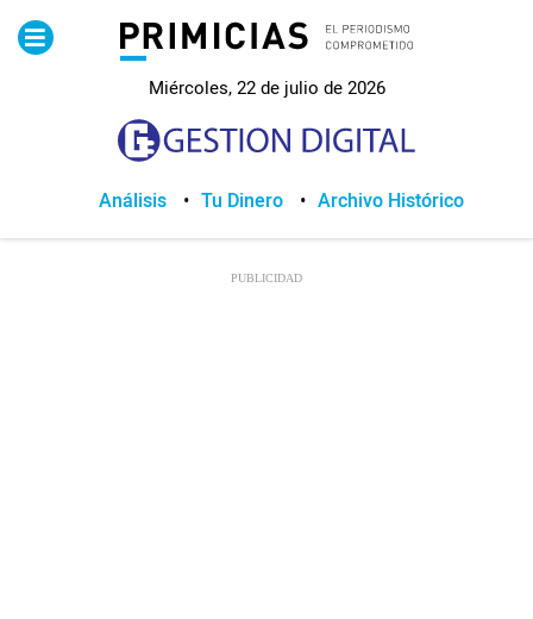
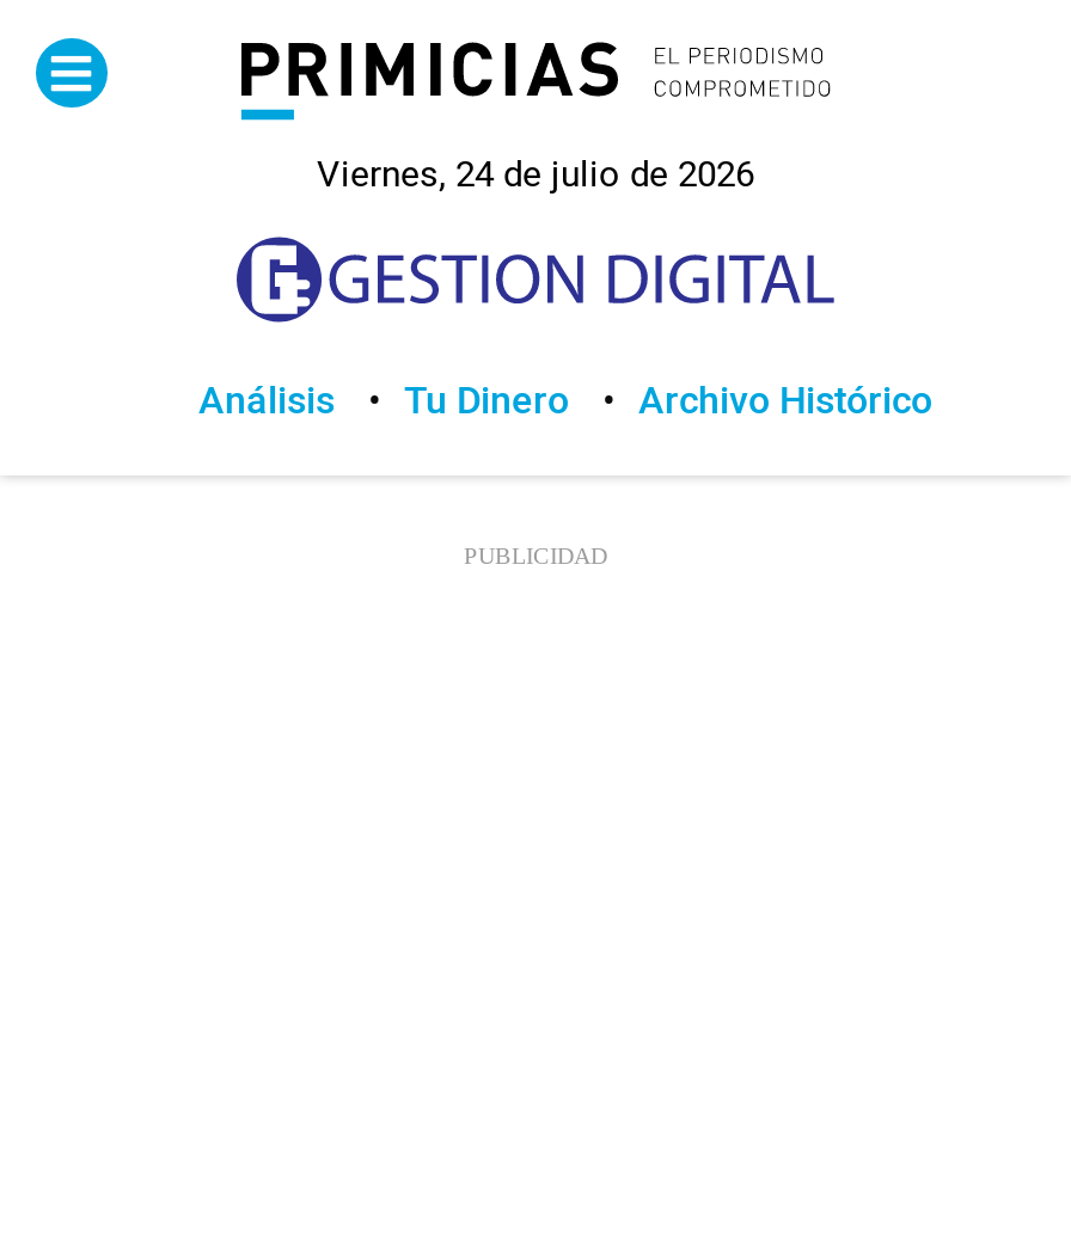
[148,75,385,101] Miércoles, 22 de julio de 2026 -> [317,148,754,201] Viernes, 24 de julio de 2026

